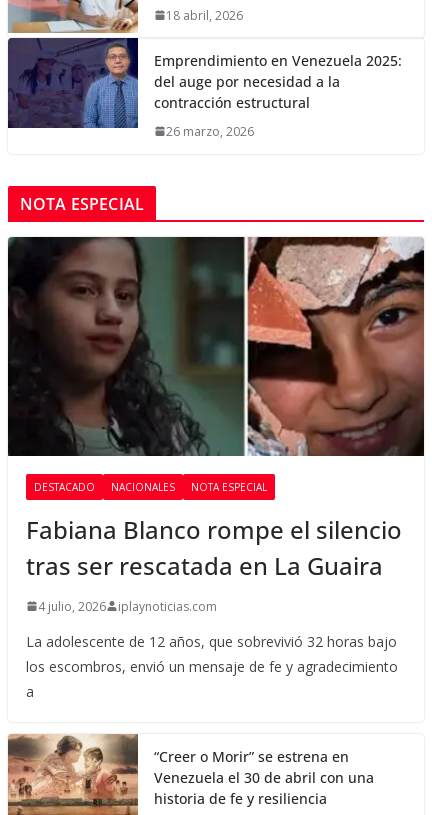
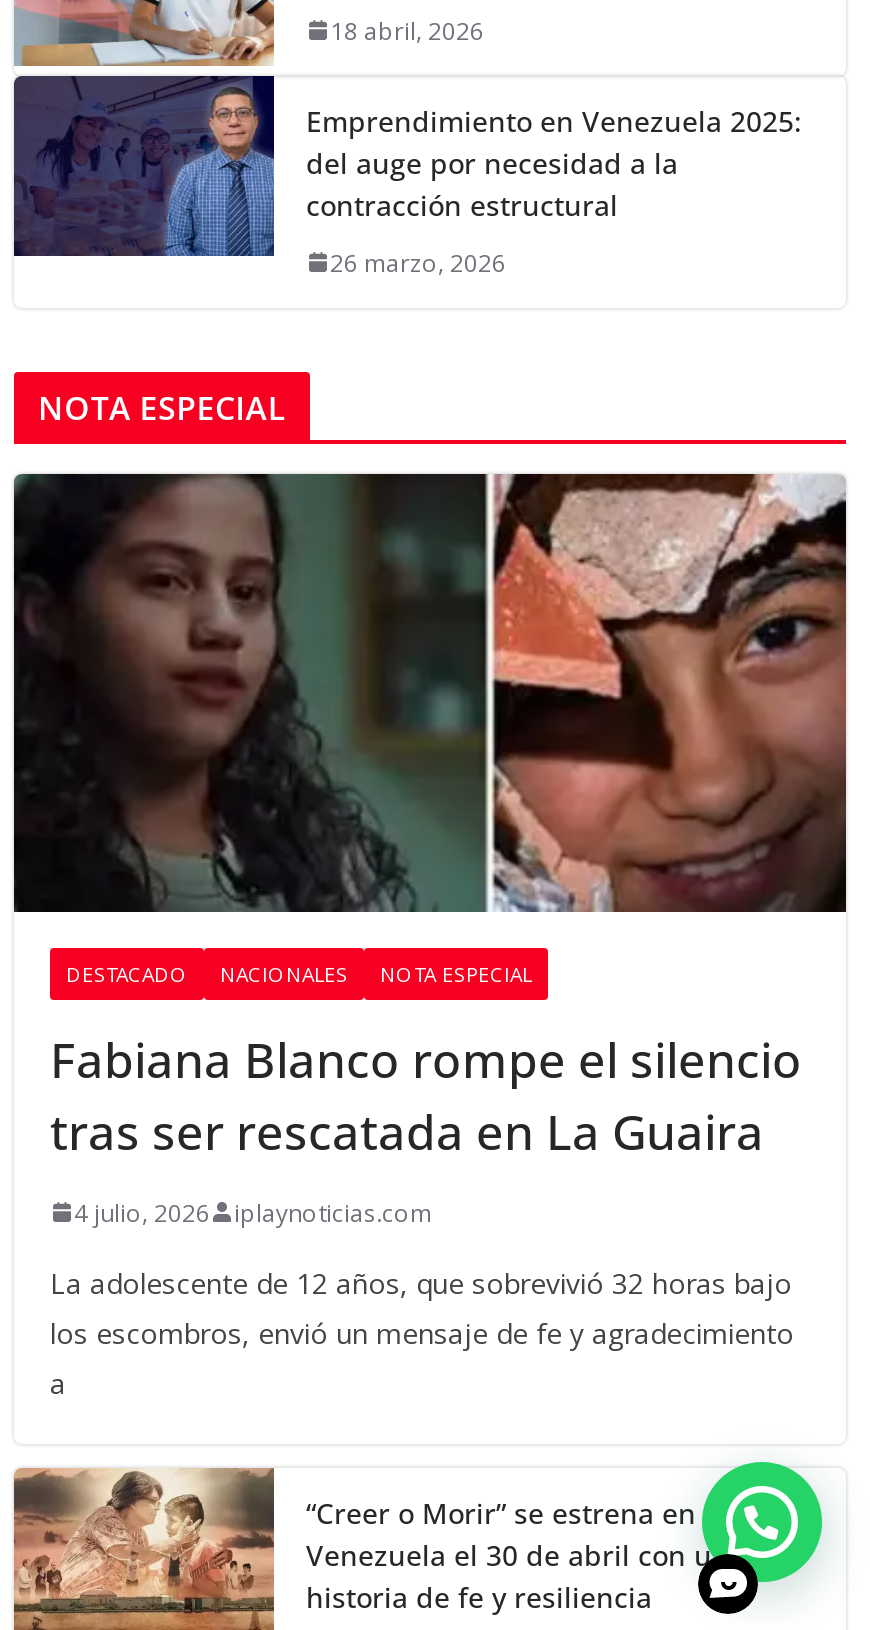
none -> [696,1460,826,1616] [image]

